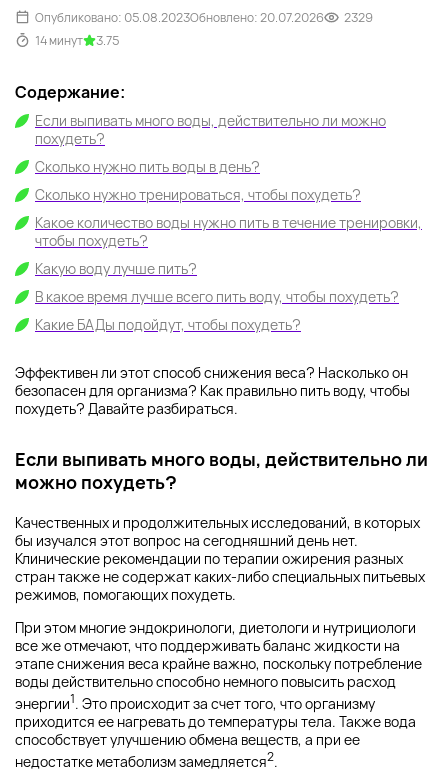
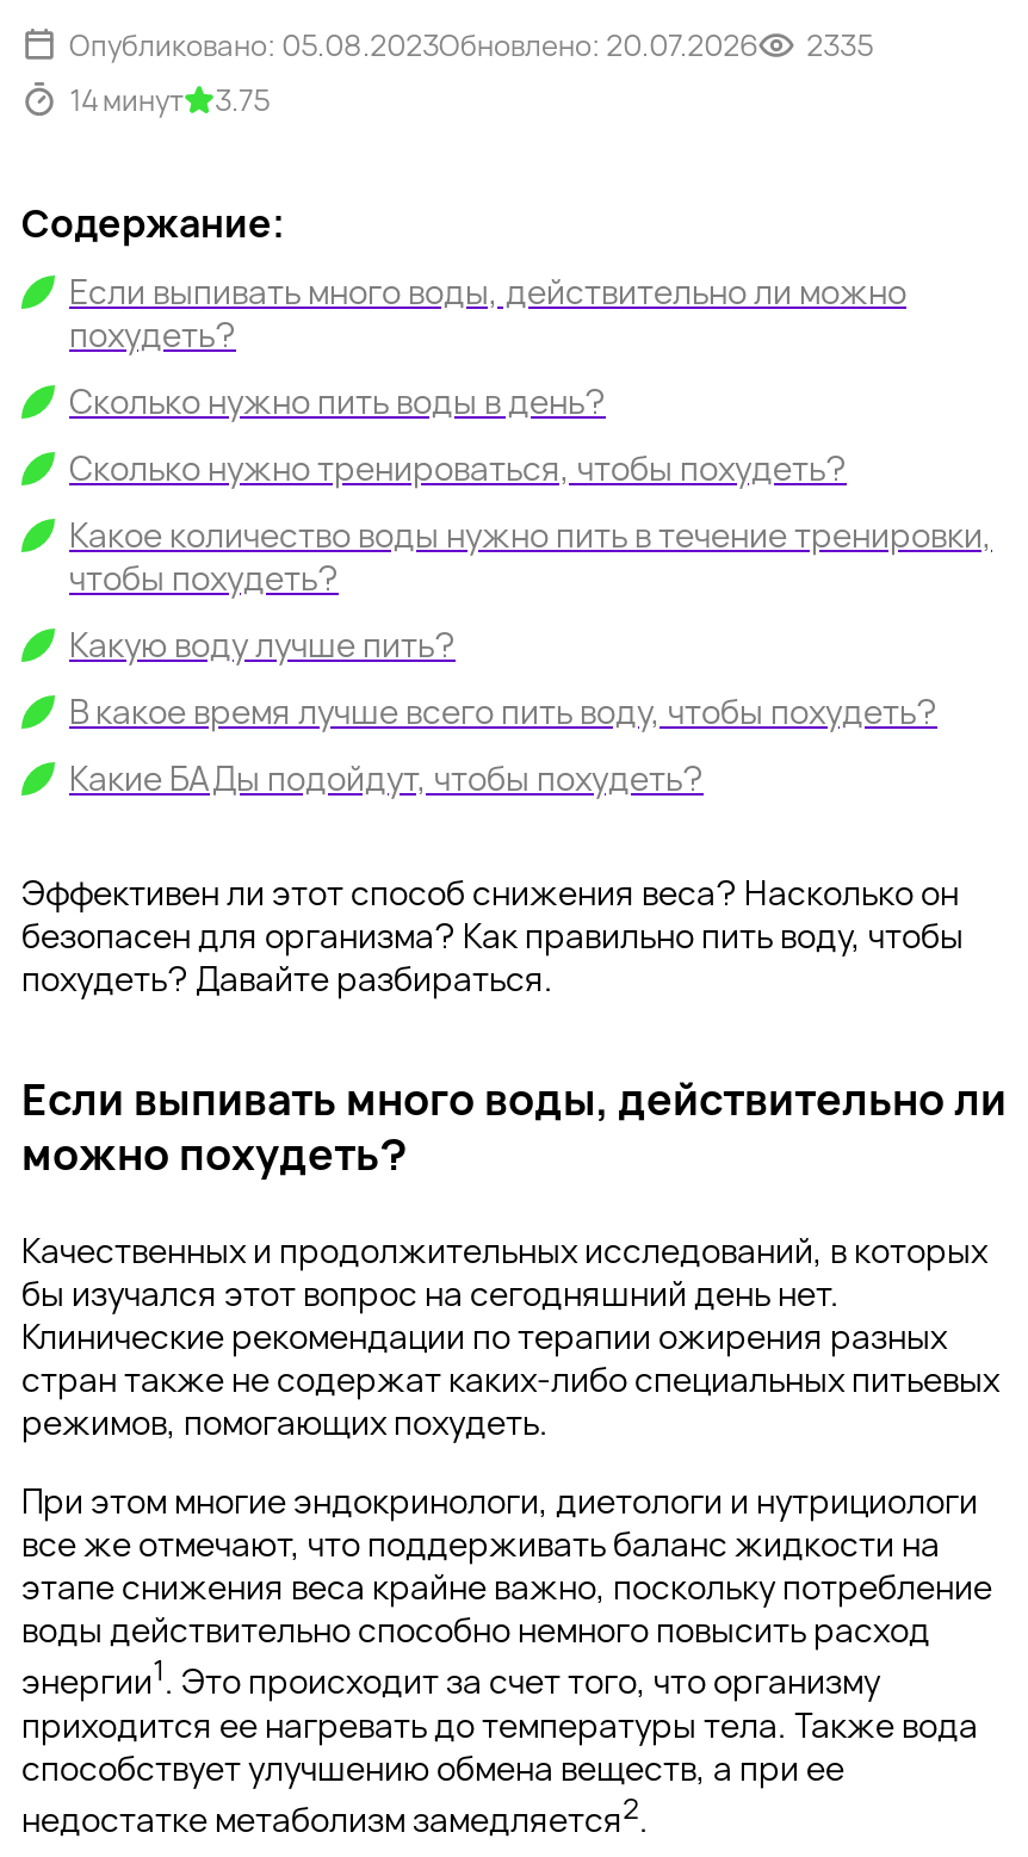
[344,9,373,26] 2329 -> [806,25,873,66] 2335

